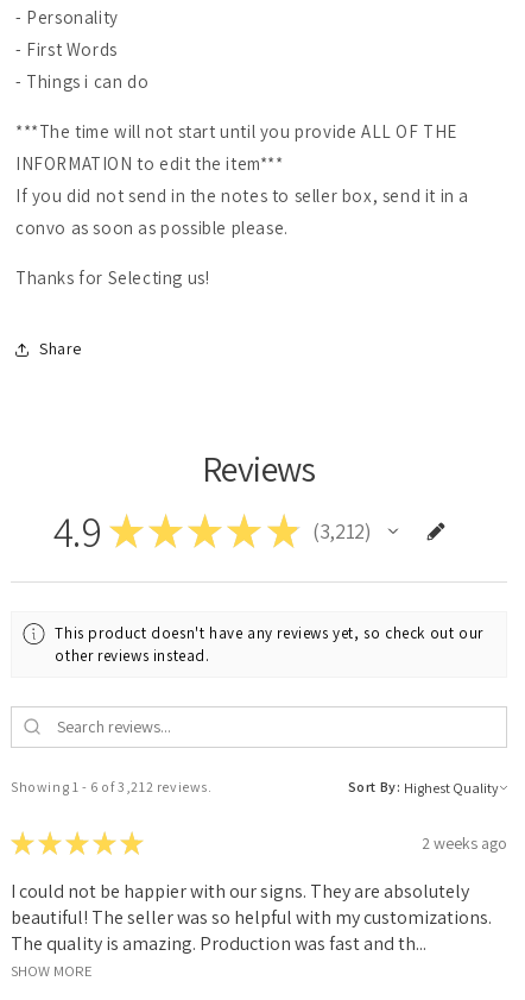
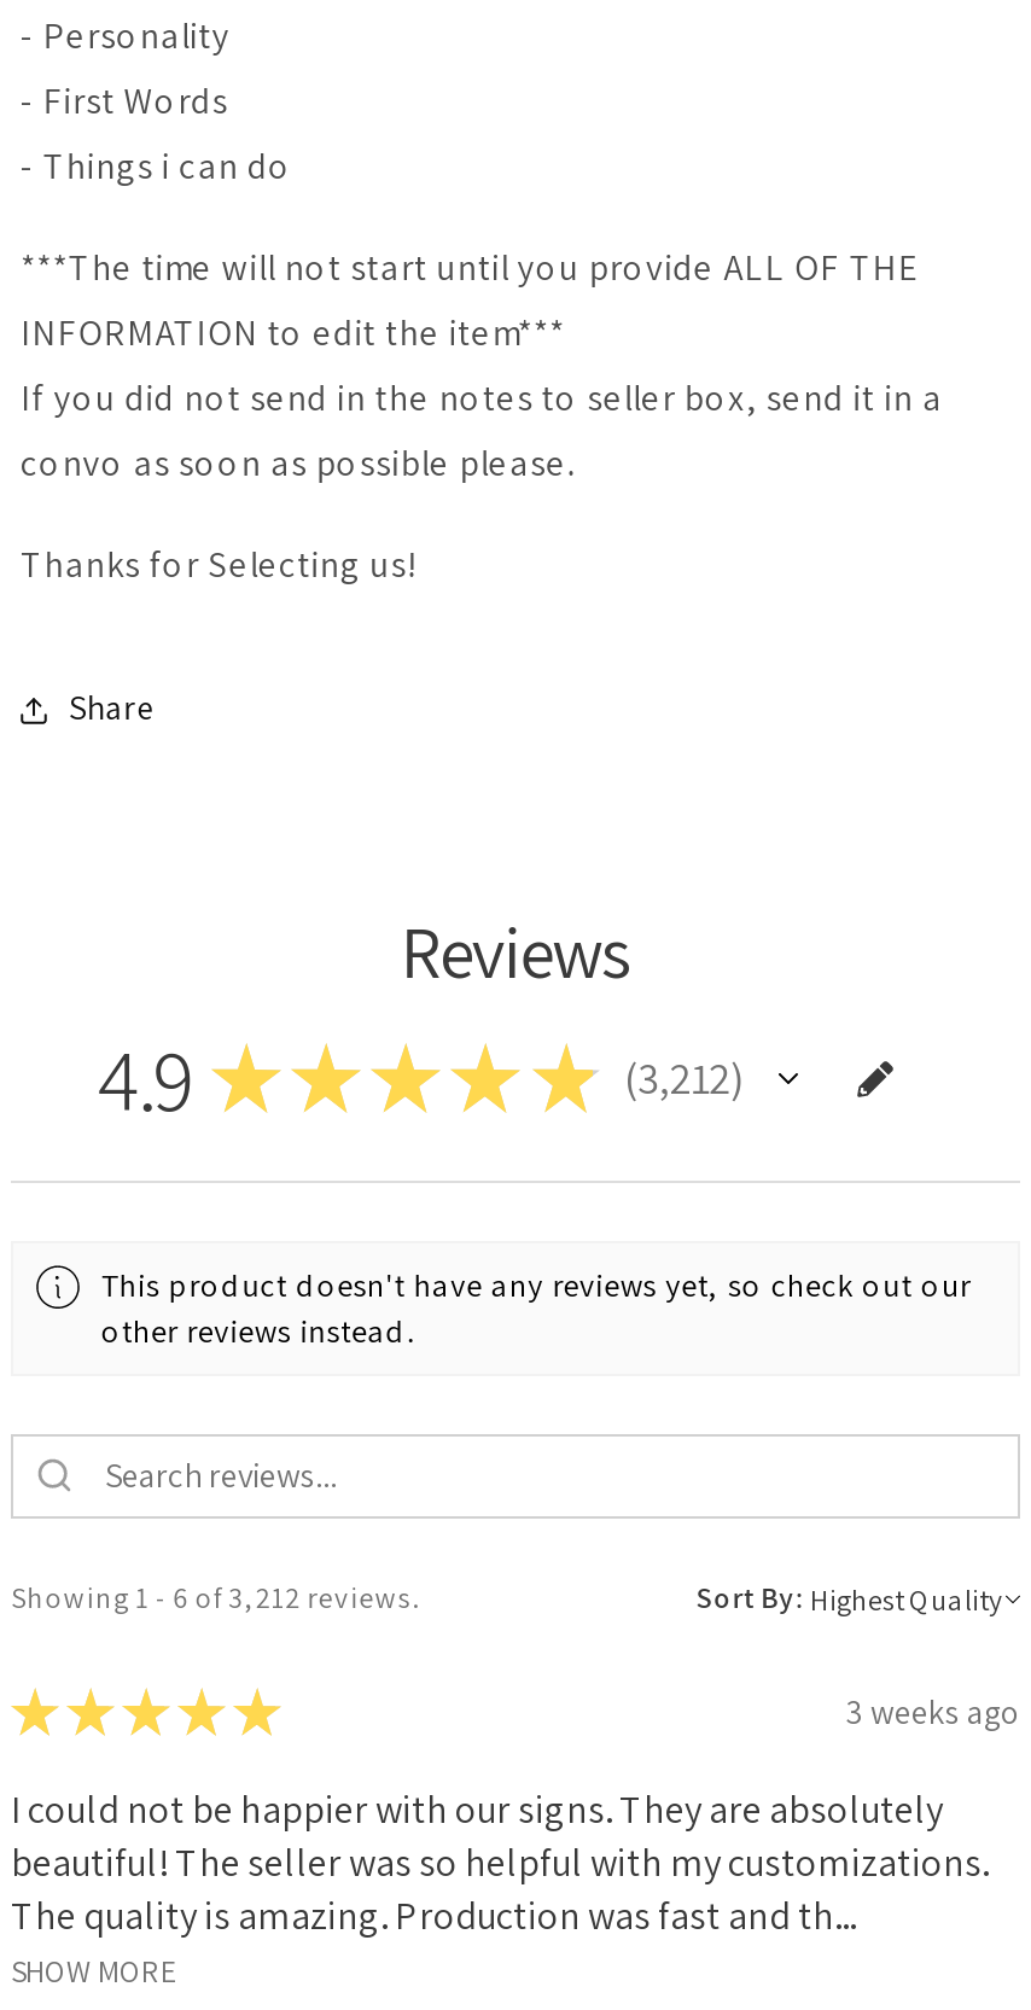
[422,832,507,853] 2 weeks ago -> [846,1689,1020,1733] 3 weeks ago

